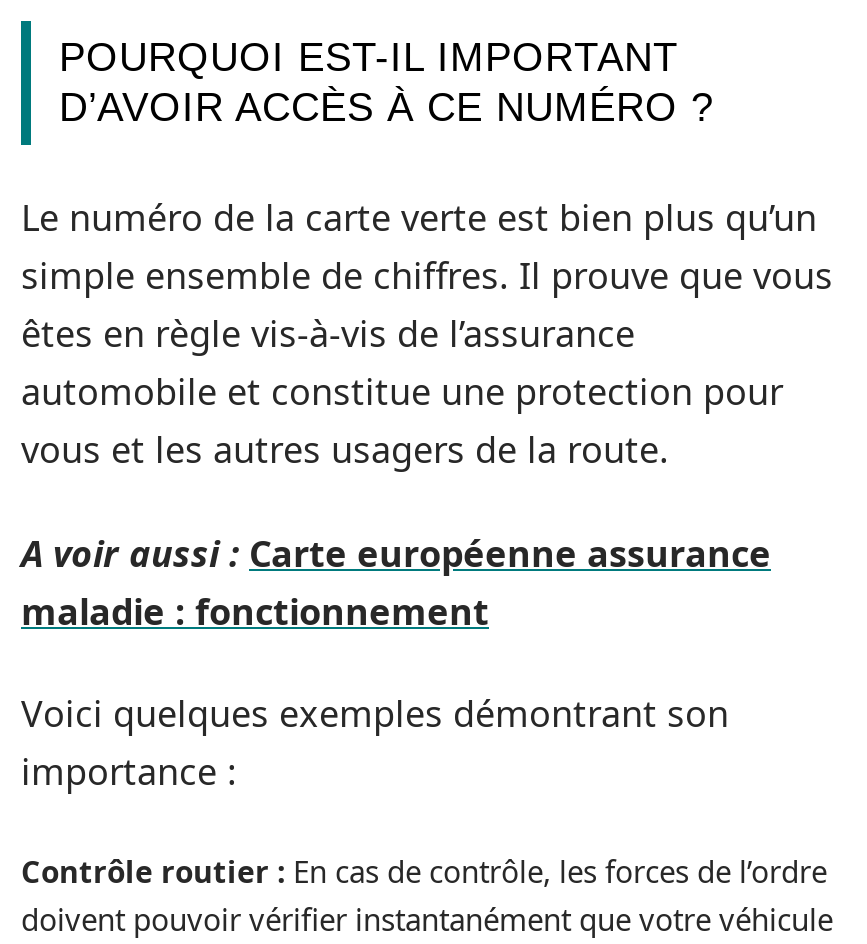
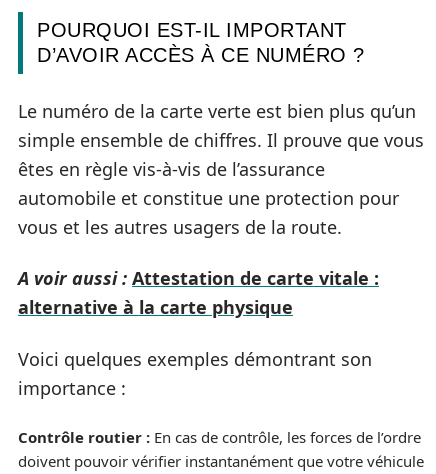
[21,528,771,634] A voir aussi : Carte européenne assurance | maladie : fonctionnement -> [18,266,379,319] A voir aussi : Attestation de carte vitale : | alternative à la carte physique

